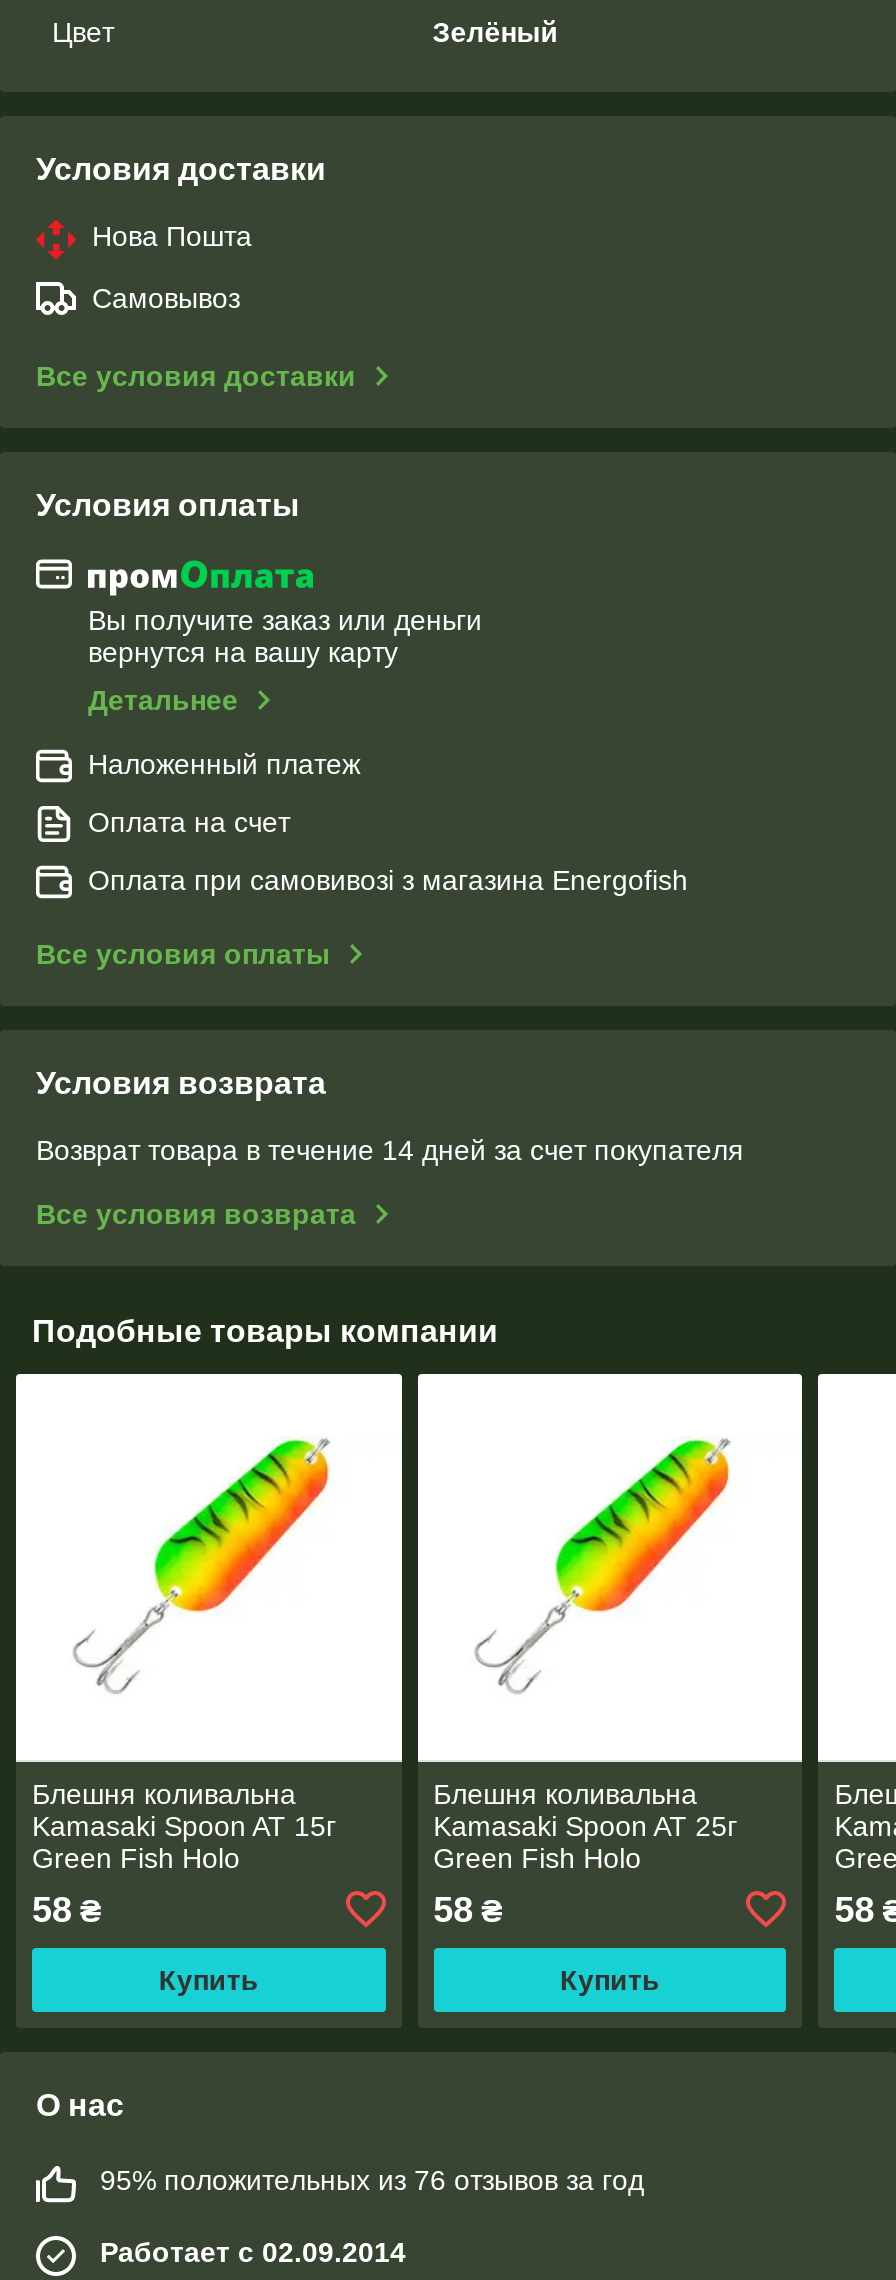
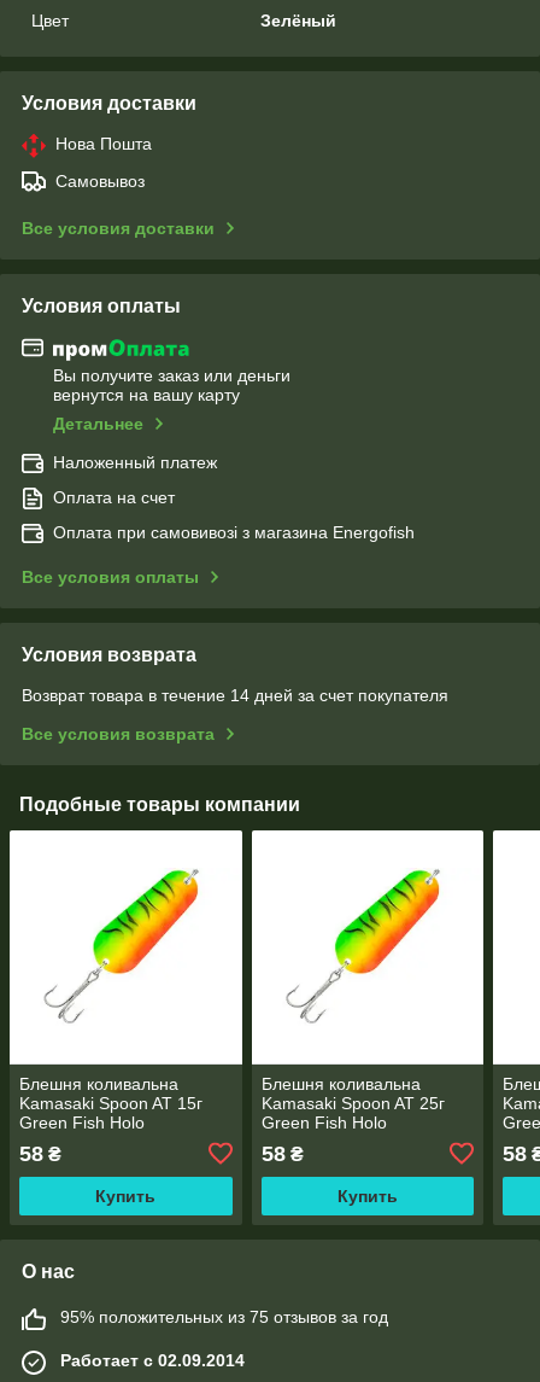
[100,2164,644,2196] 95% положительных из 76 отзывов за год -> [60,1307,388,1326] 95% положительных из 75 отзывов за год

